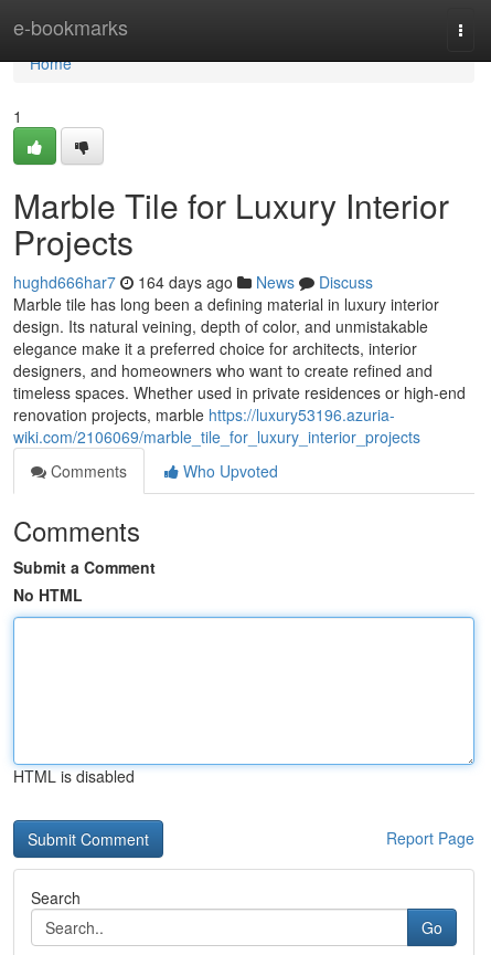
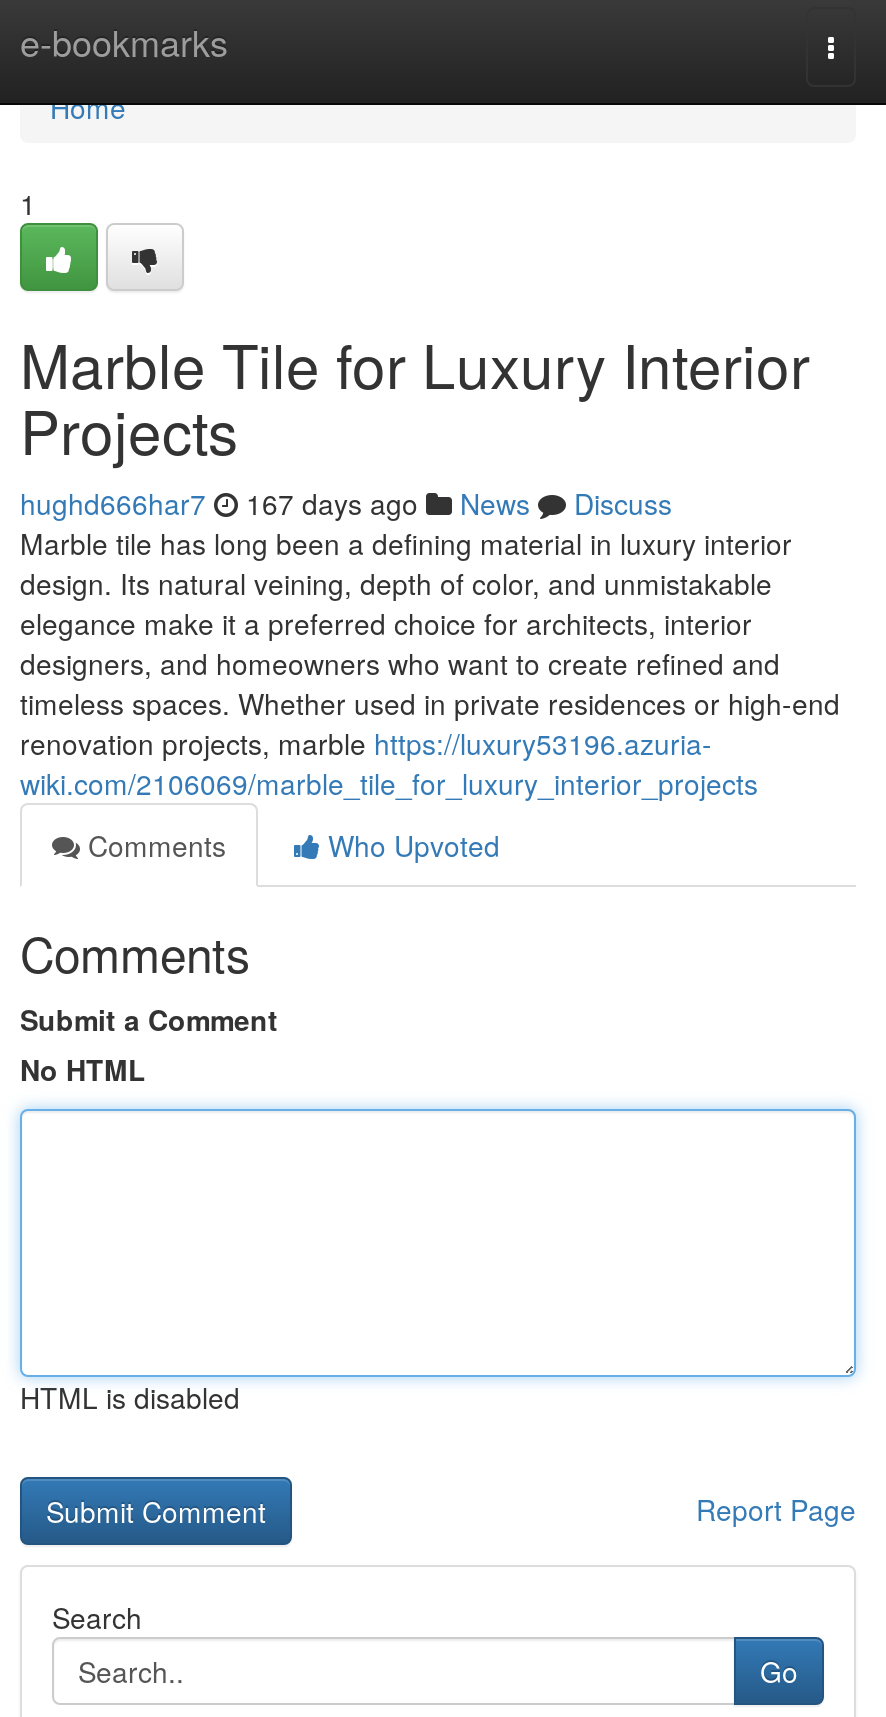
[13,271,373,293] hughd666har7 164 days ago News Discuss -> [20,483,672,523] hughd666har7 167 days ago News Discuss

